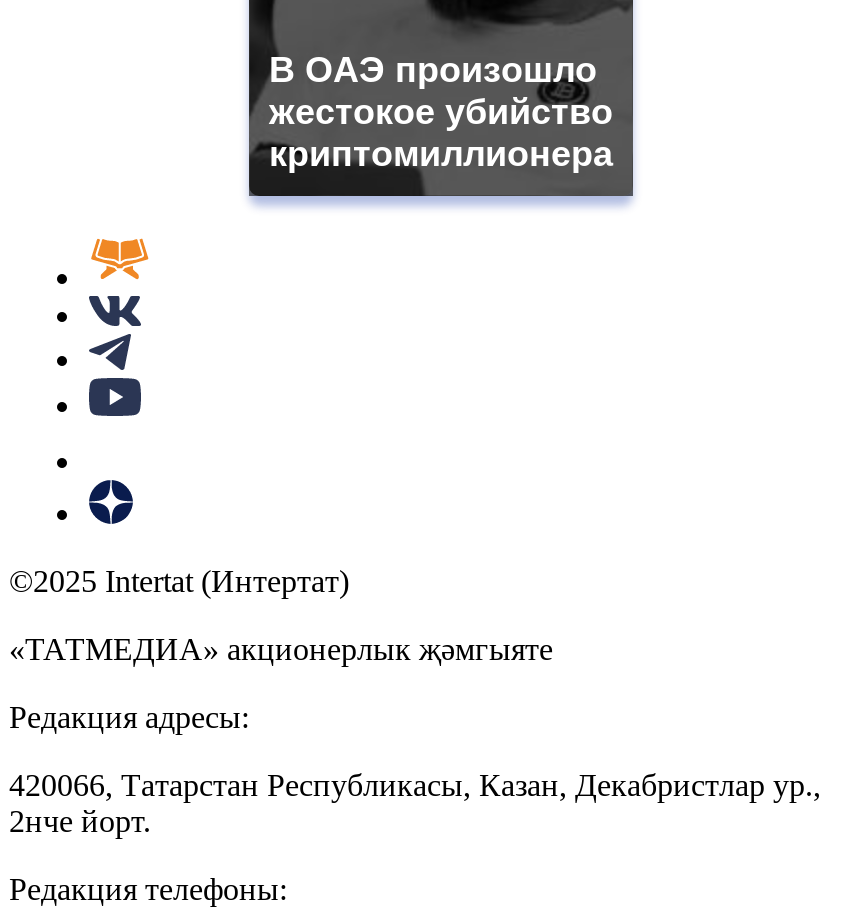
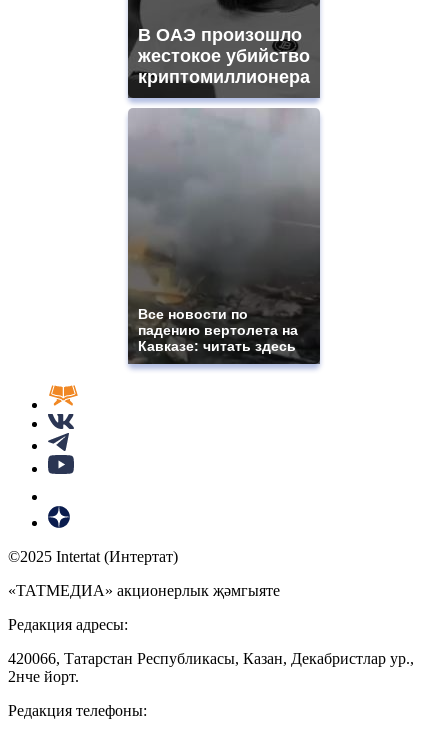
none -> [127,107,320,364] [image] | Все новости по | падению вертолета на | Кавказе: читать здесь

